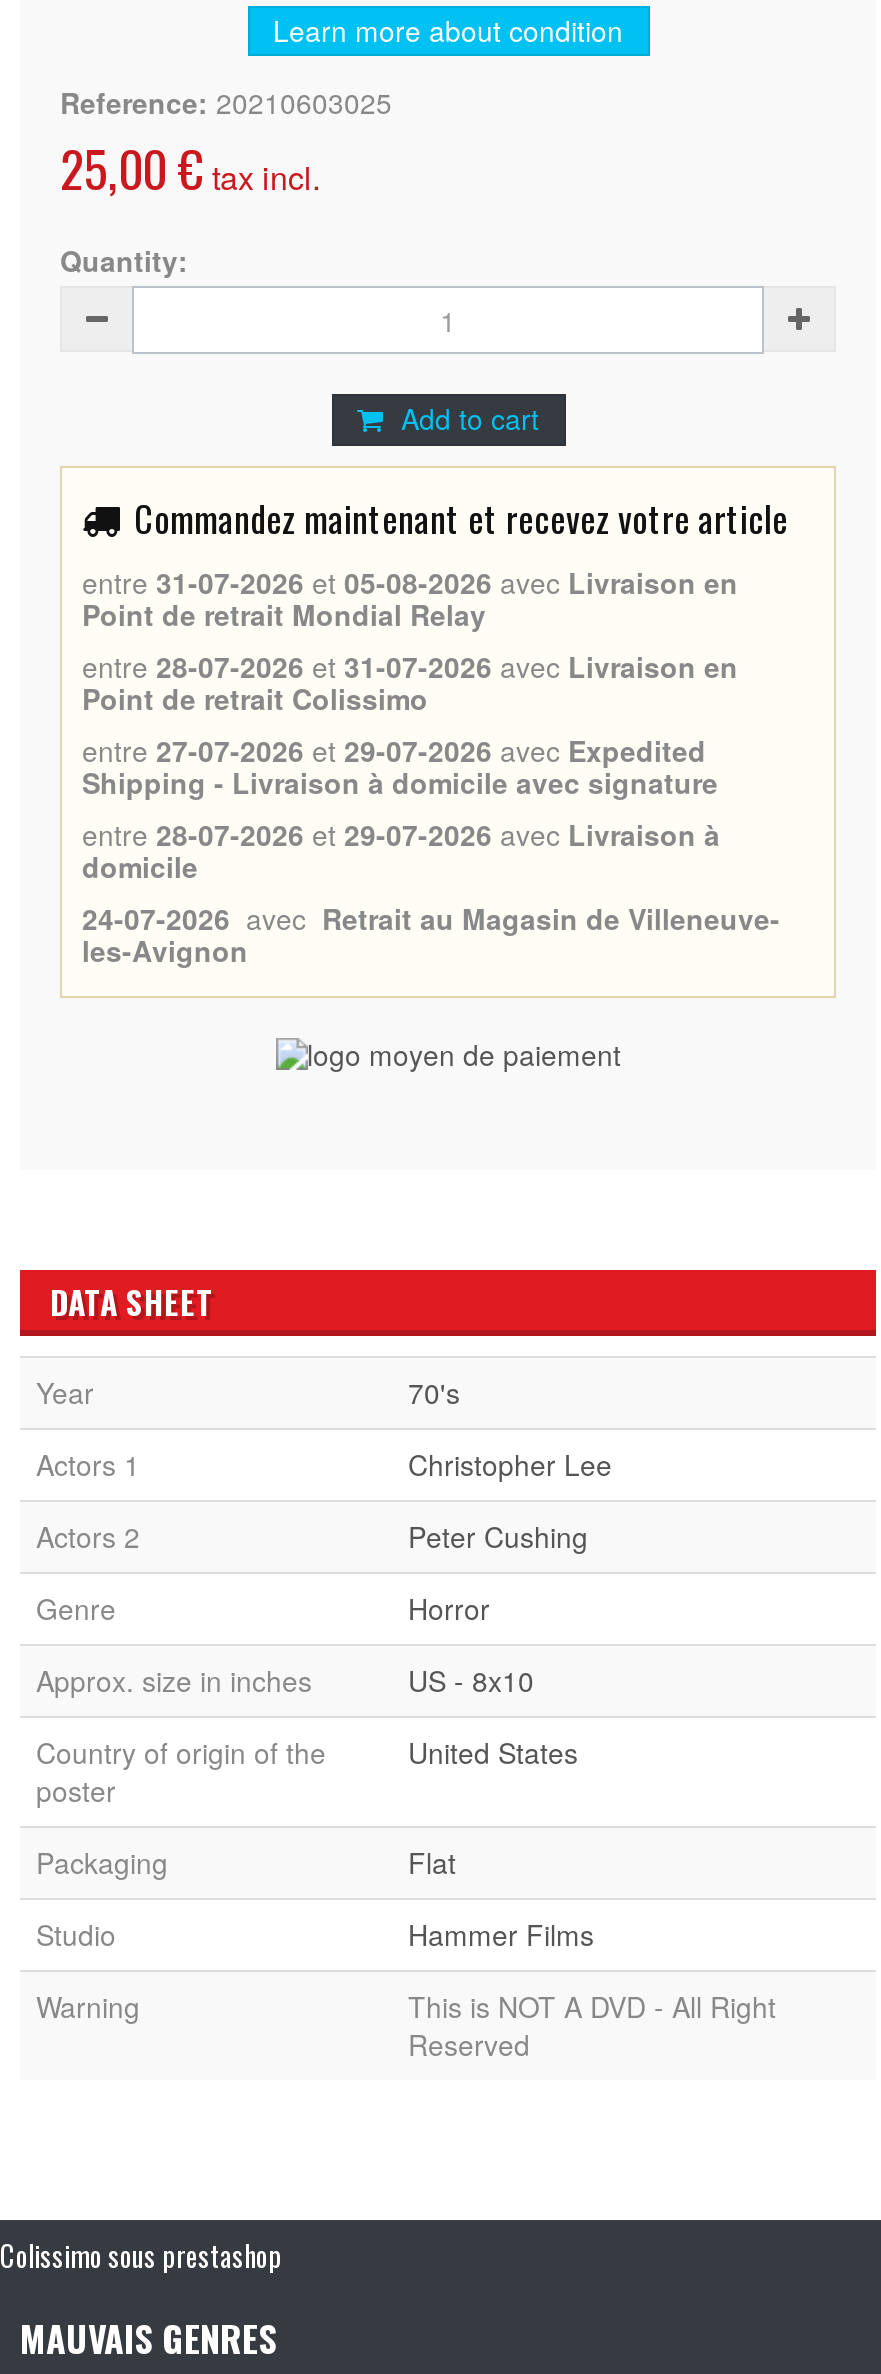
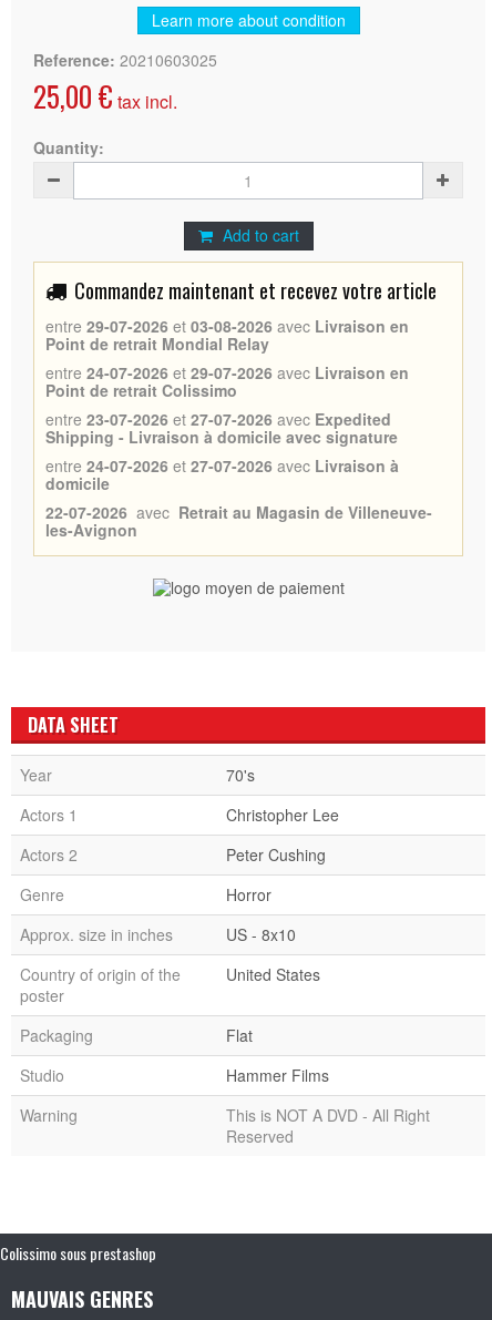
[82,561,738,601] entre 31-07-2026 et 05-08-2026 avec Livraison en -> [45,314,409,336] entre 29-07-2026 et 03-08-2026 avec Livraison en
[82,645,738,685] entre 28-07-2026 et 31-07-2026 avec Livraison en -> [45,361,409,383] entre 24-07-2026 et 29-07-2026 avec Livraison en
[82,729,706,769] entre 27-07-2026 et 29-07-2026 avec Expedited -> [45,407,391,430] entre 23-07-2026 et 27-07-2026 avec Expedited
[82,813,720,853] entre 28-07-2026 et 29-07-2026 avec Livraison à -> [45,454,399,476] entre 24-07-2026 et 27-07-2026 avec Livraison à
[82,897,780,937] 24-07-2026 avec Retrait au Magasin de Villeneuve- -> [45,501,432,523] 22-07-2026 avec Retrait au Magasin de Villeneuve-

